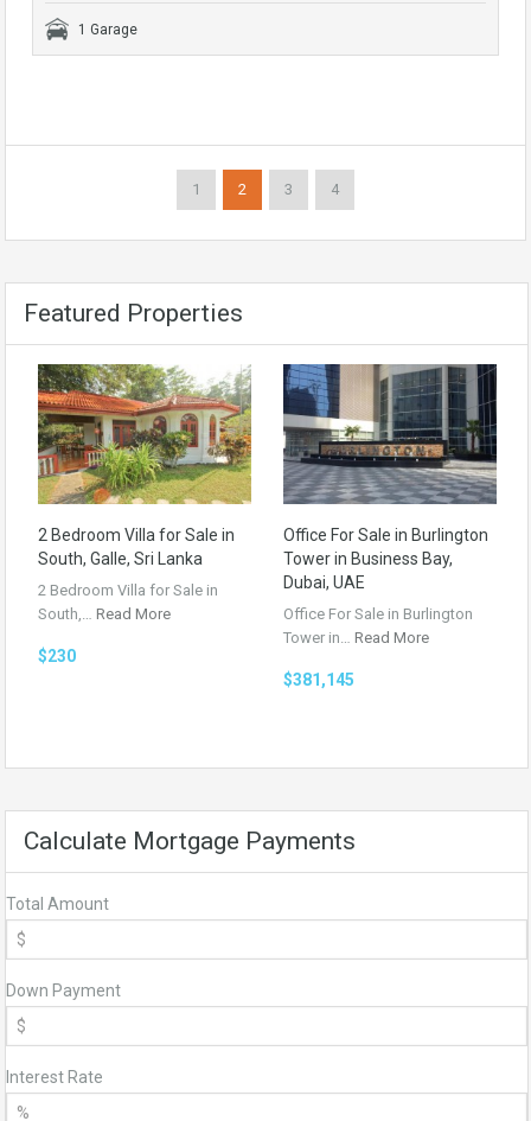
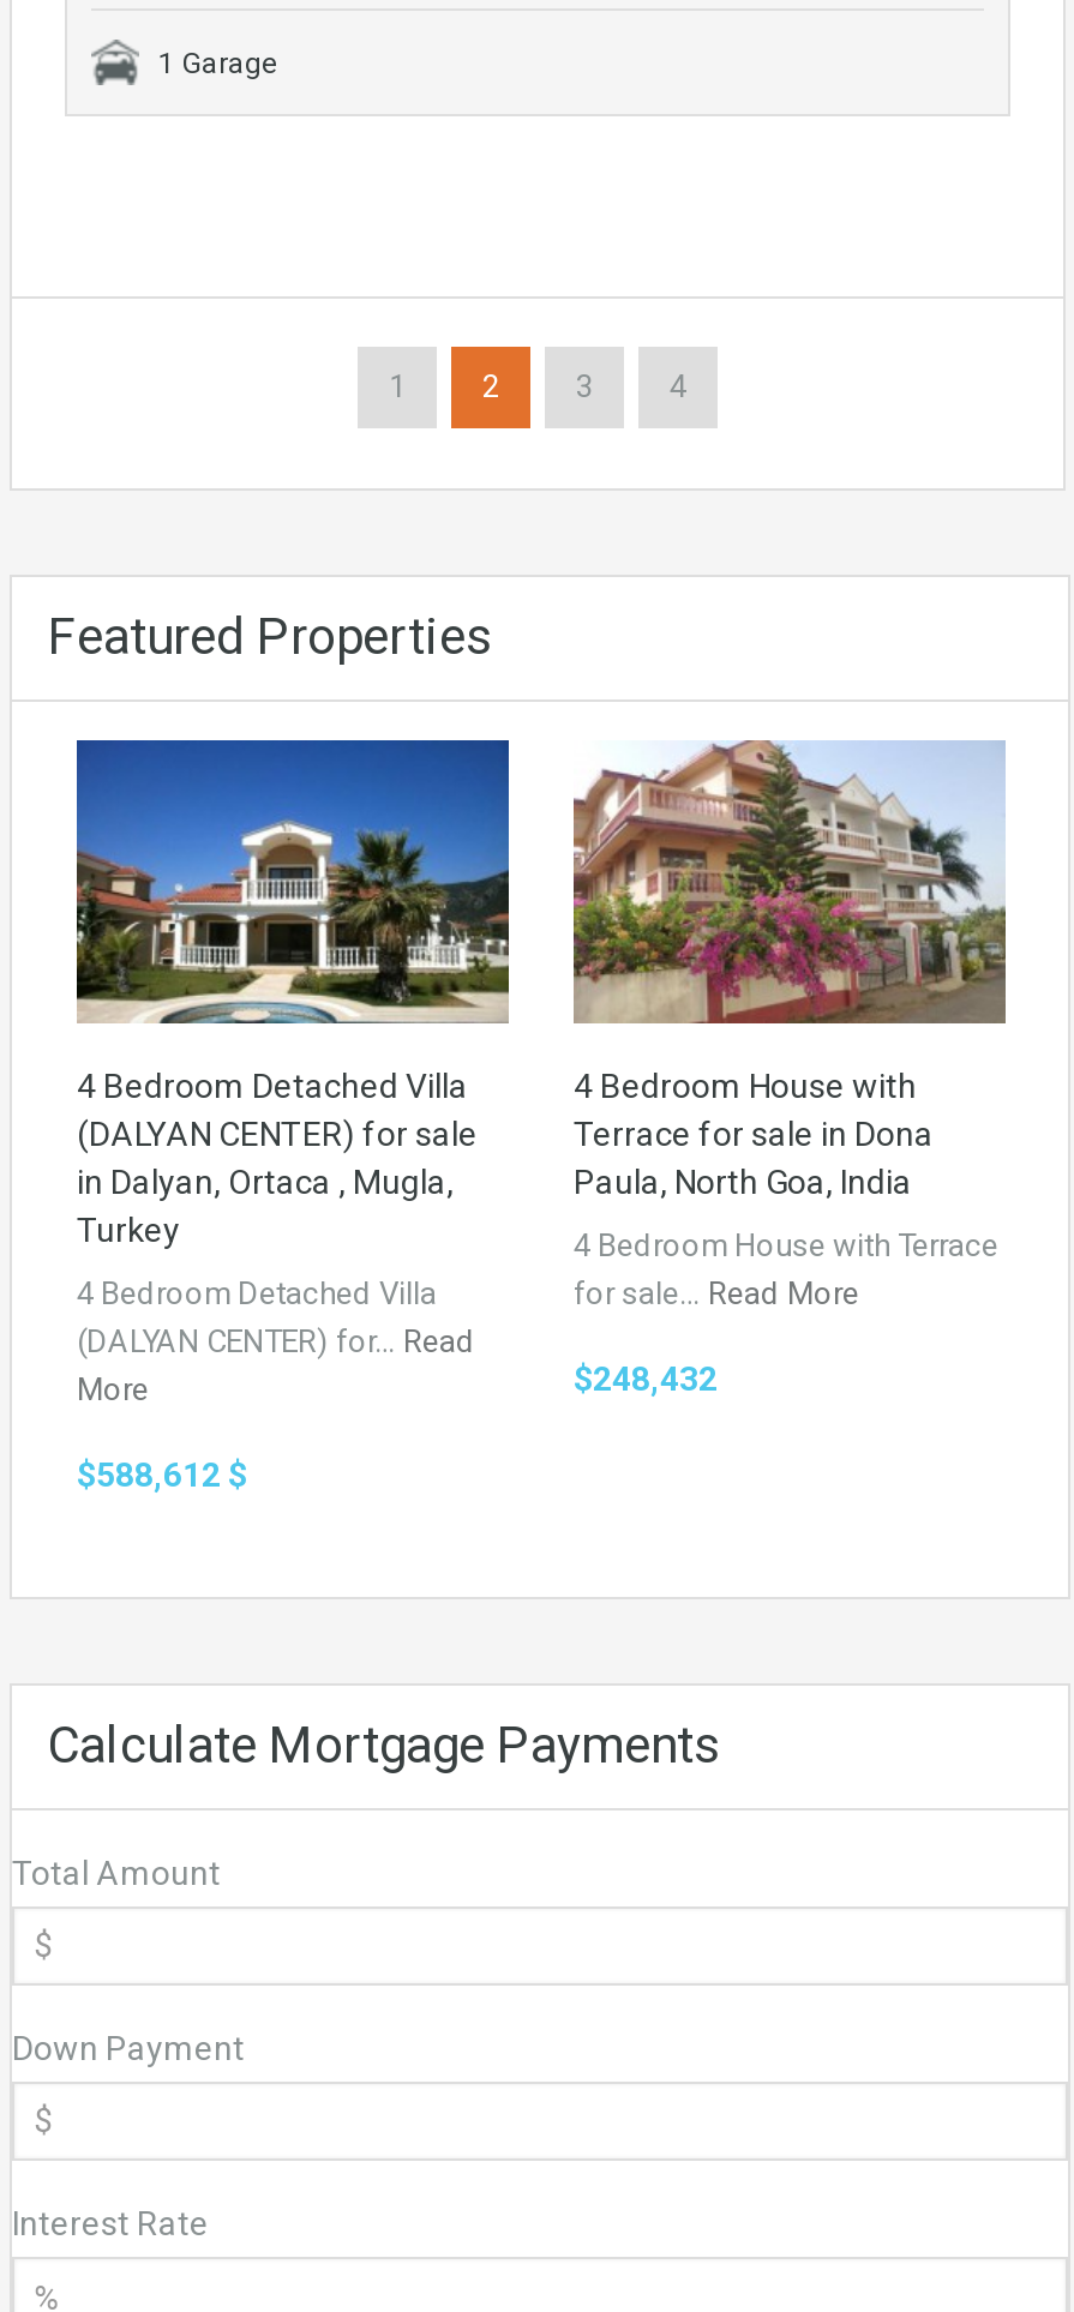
[37,363,252,568] [image] | 2 Bedroom Villa for Sale in | South, Galle, Sri Lanka -> [74,738,511,1249] [image] | 4 Bedroom Detached Villa | (DALYAN CENTER) for sale | in Dalyan, Ortaca , Mugla, | Turkey
[282,363,498,592] [image] | Office For Sale in Burlington | Tower in Business Bay, | Dubai, UAE -> [571,740,1008,1201] [image] | 4 Bedroom House with | Terrace for sale in Dona | Paula, North Goa, India
[38,581,218,623] 2 Bedroom Villa for Sale in | South,… Read More -> [77,1275,475,1407] 4 Bedroom Detached Villa | (DALYAN CENTER) for… Read | More
[283,605,473,647] Office For Sale in Burlington | Tower in… Read More -> [574,1227,998,1311] 4 Bedroom House with Terrace | for sale… Read More
[38,647,76,665] $230 -> [77,1455,247,1494] $588,612 $
[283,670,354,689] $381,145 -> [574,1359,718,1398] $248,432

